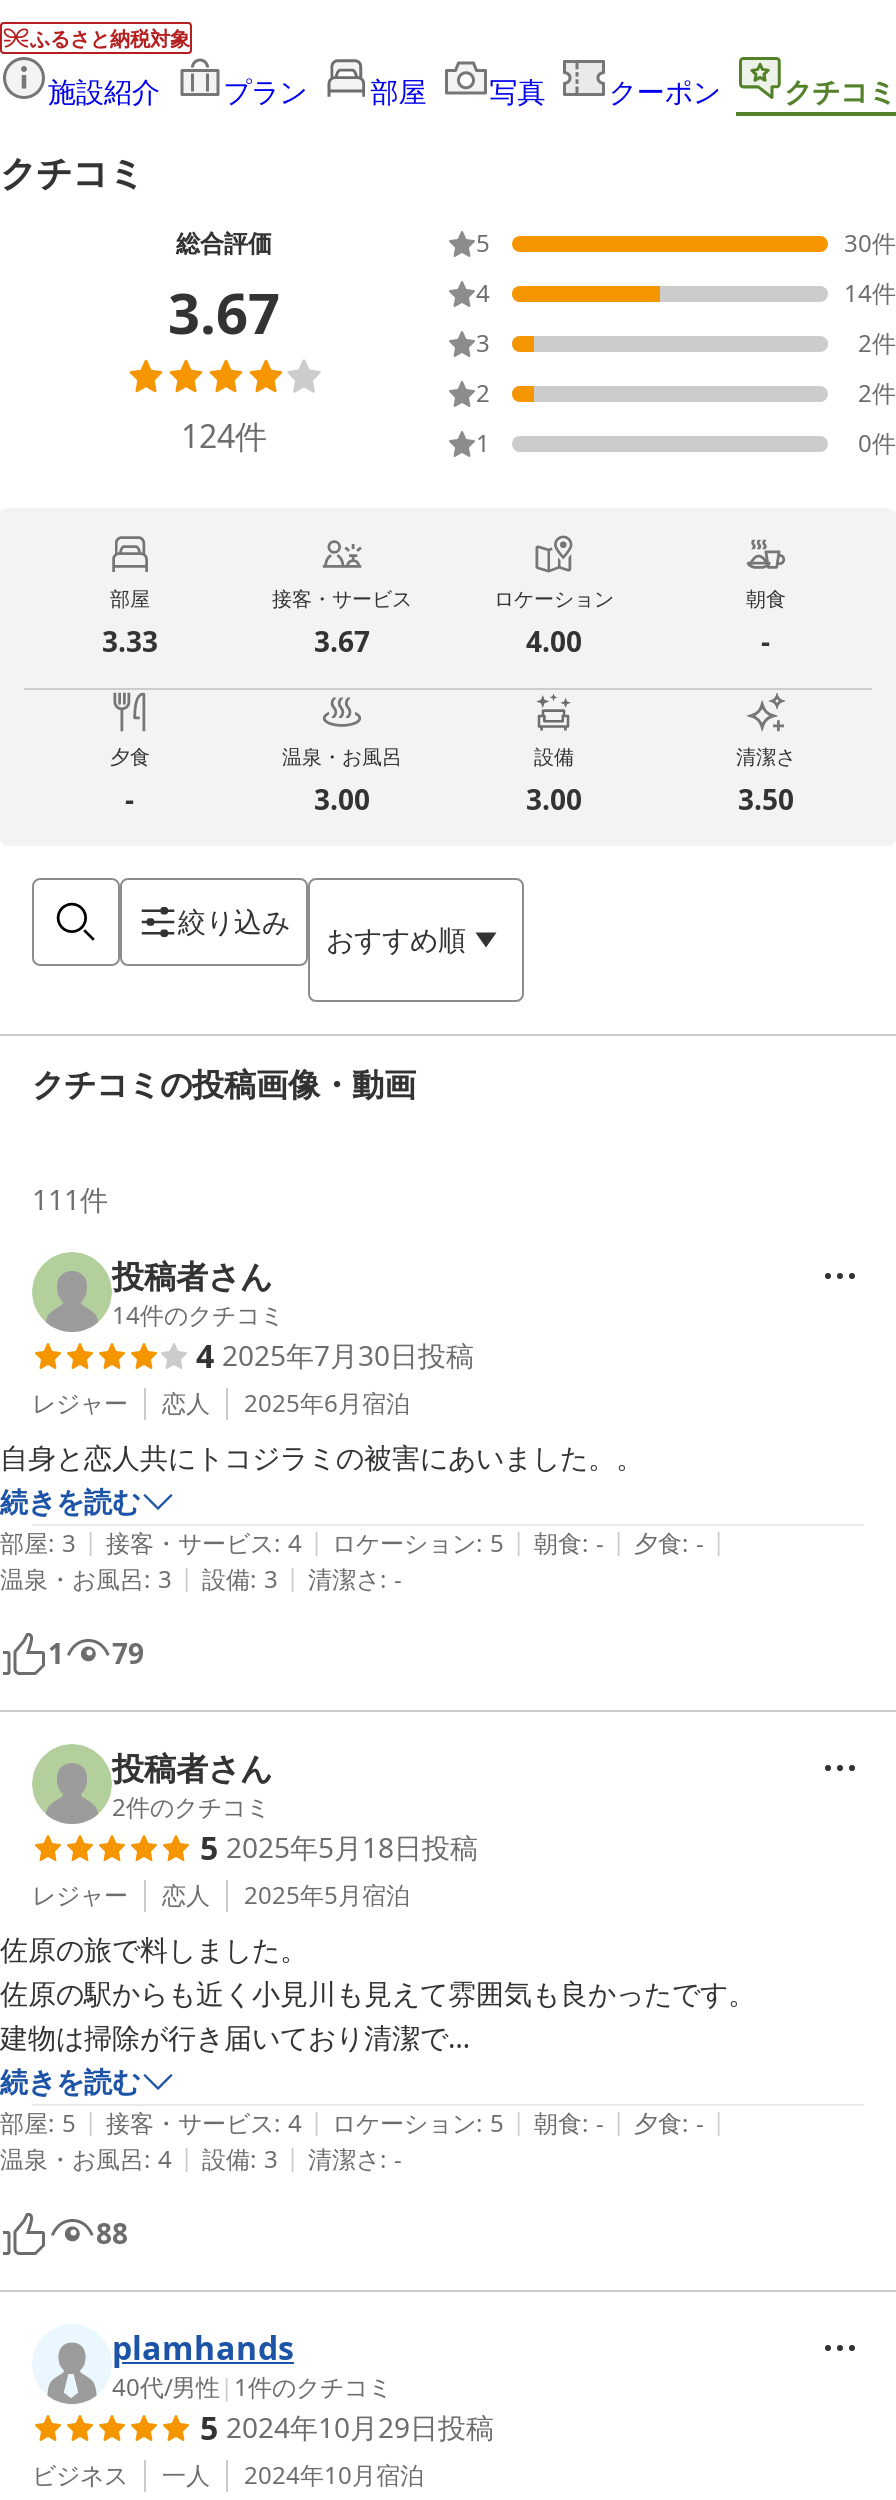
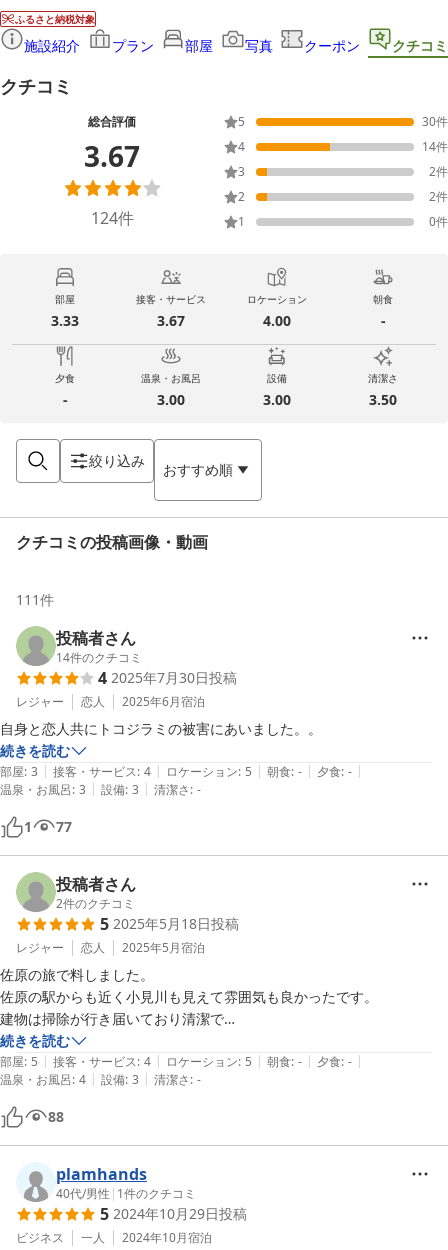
[48,1634,144,1672] 1 79 -> [24,817,72,836] 1 77

